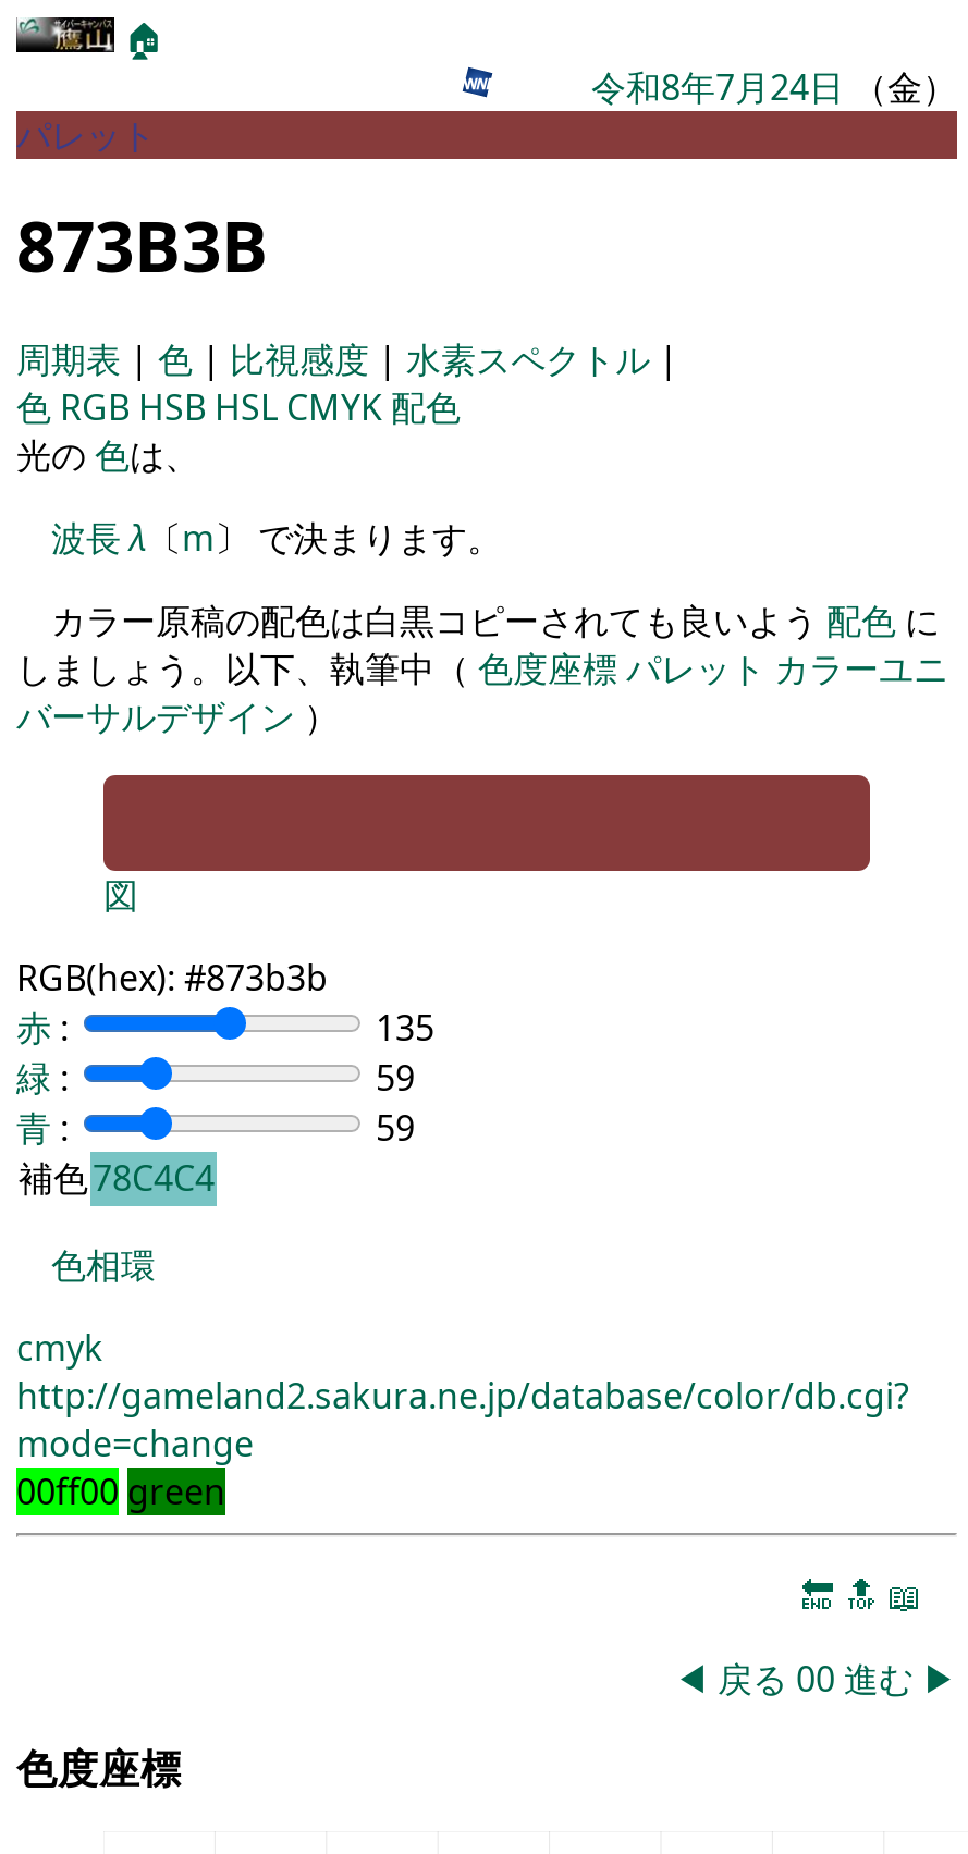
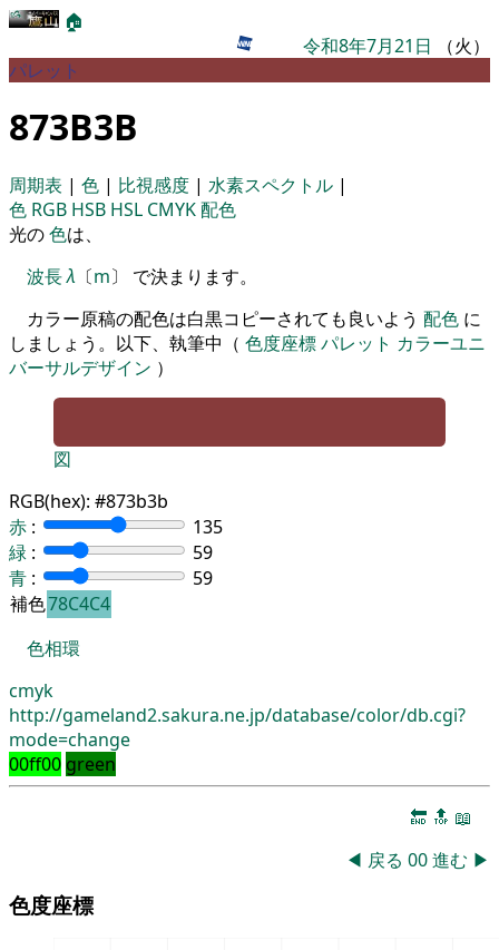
[591,63,957,111] 令和8年7月24日（金） -> [303,33,490,58] 令和8年7月21日（火）

